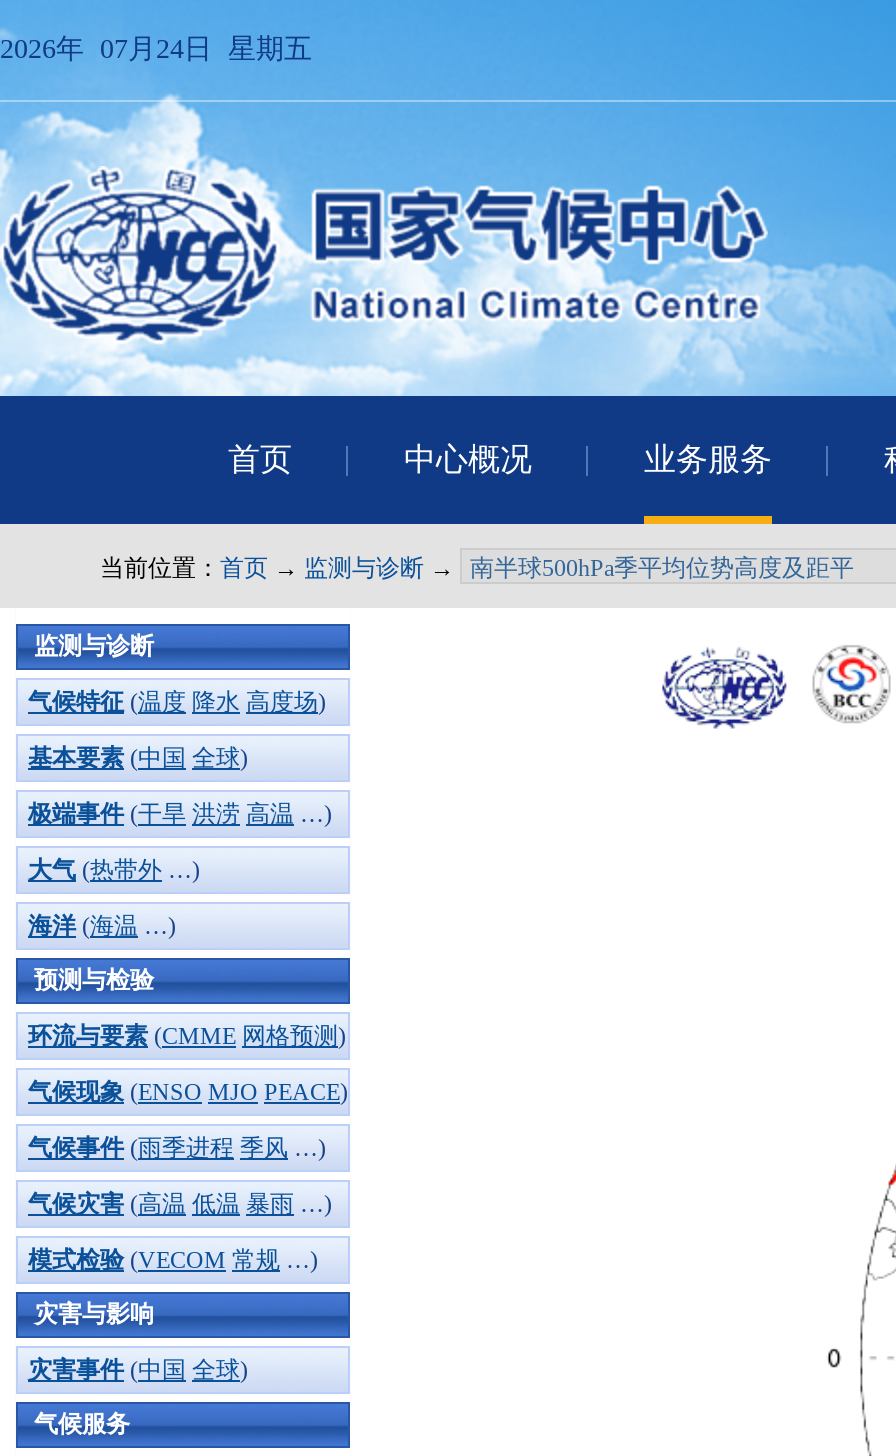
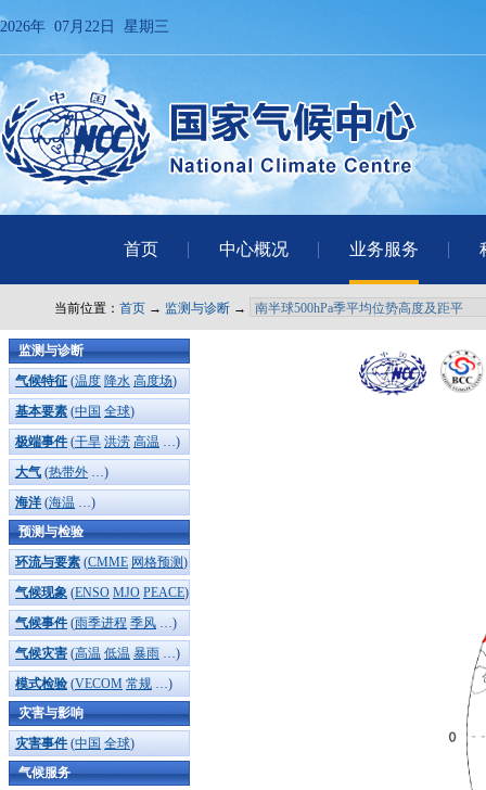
[0,34,312,64] 2026年 07月24日 星期五 -> [0,18,169,35] 2026年 07月22日 星期三

